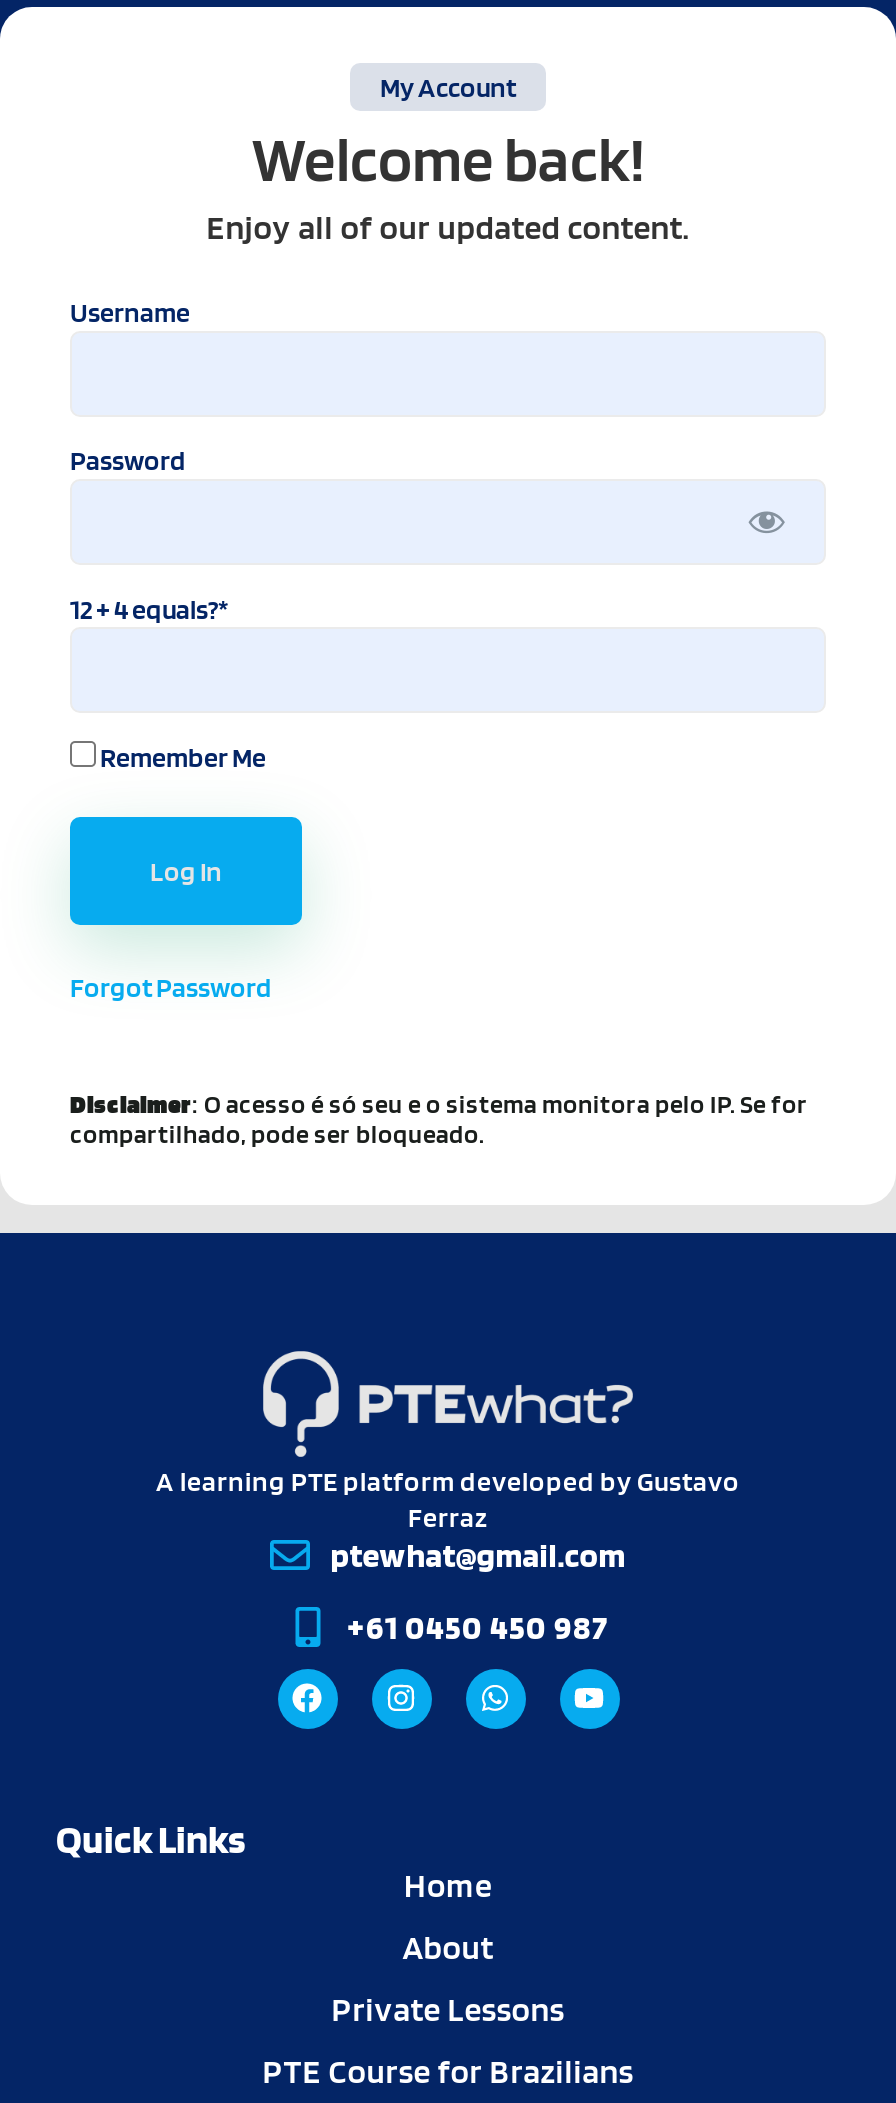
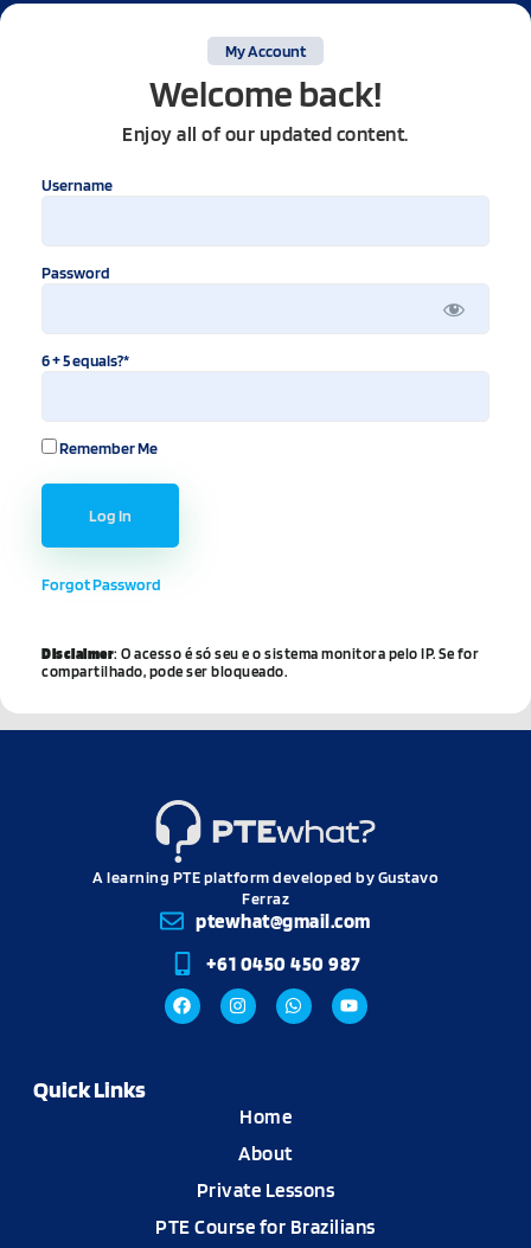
[70,592,228,624] 12 + 4 equals?* -> [41,350,129,369] 6 + 5 equals?*

